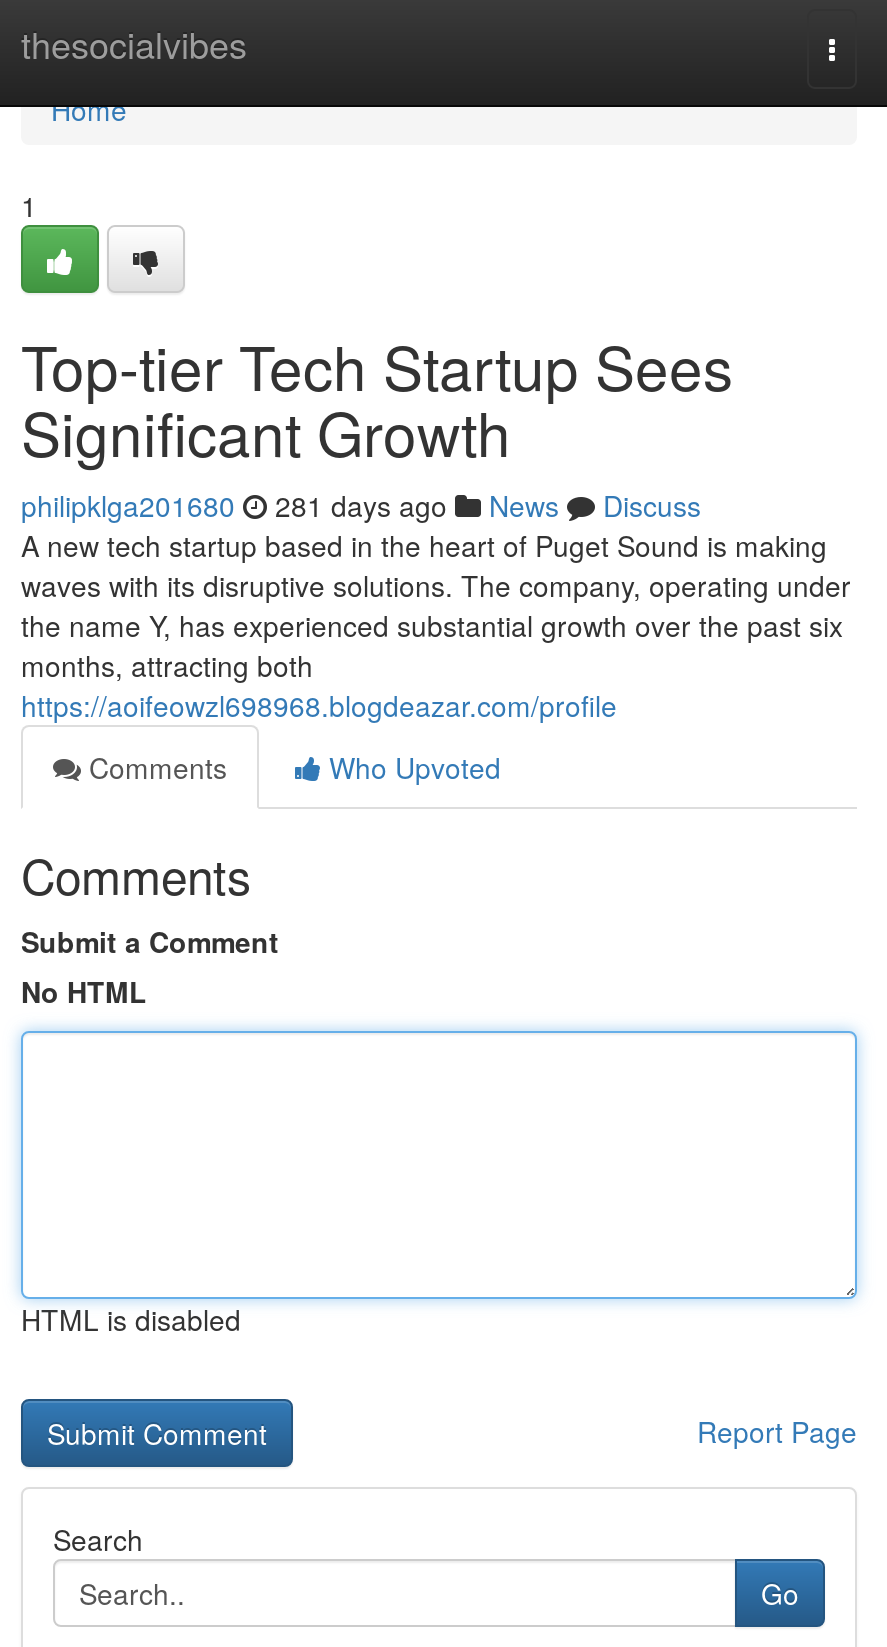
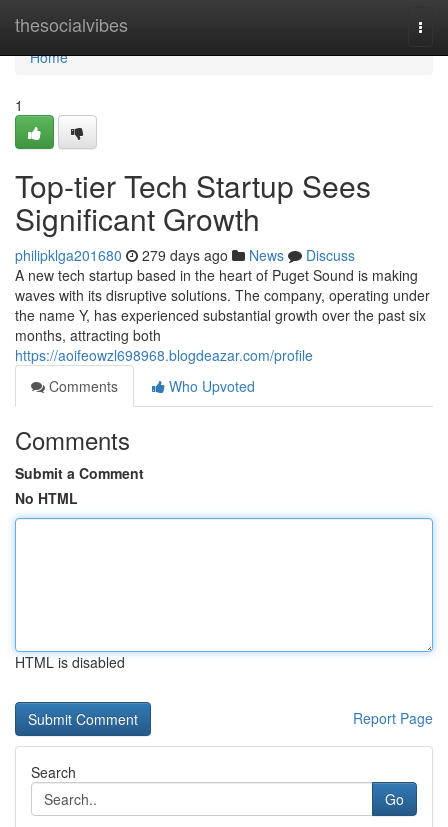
[21,485,701,525] philipklga201680 281 days ago News Discuss -> [15,245,355,265] philipklga201680 279 days ago News Discuss

